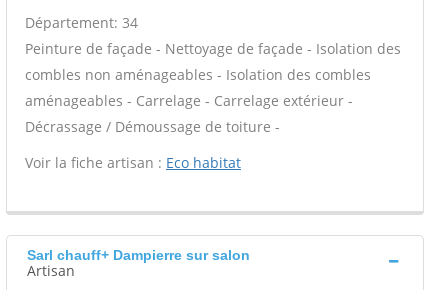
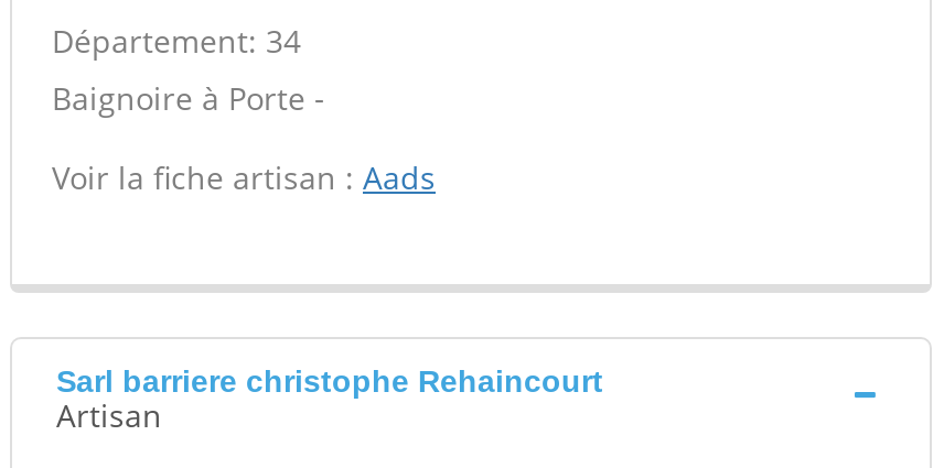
[25,39,401,136] Peinture de façade - Nettoyage de façade - Isolation des | combles non aménageables - Isolation des combles | aménageables - Carrelage - Carrelage extérieur - | Décrassage / Démoussage de toiture - -> [52,77,325,119] Baignoire à Porte -
[25,153,241,172] Voir la fiche artisan : Eco habitat -> [52,156,436,198] Voir la fiche artisan : Aads
[27,247,250,263] Sarl chauff+ Dampierre sur salon -> [56,363,603,399] Sarl barriere christophe Rehaincourt

